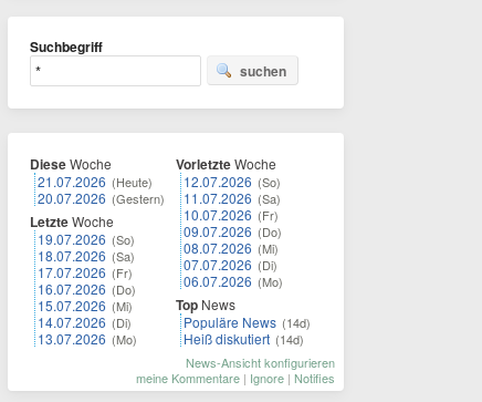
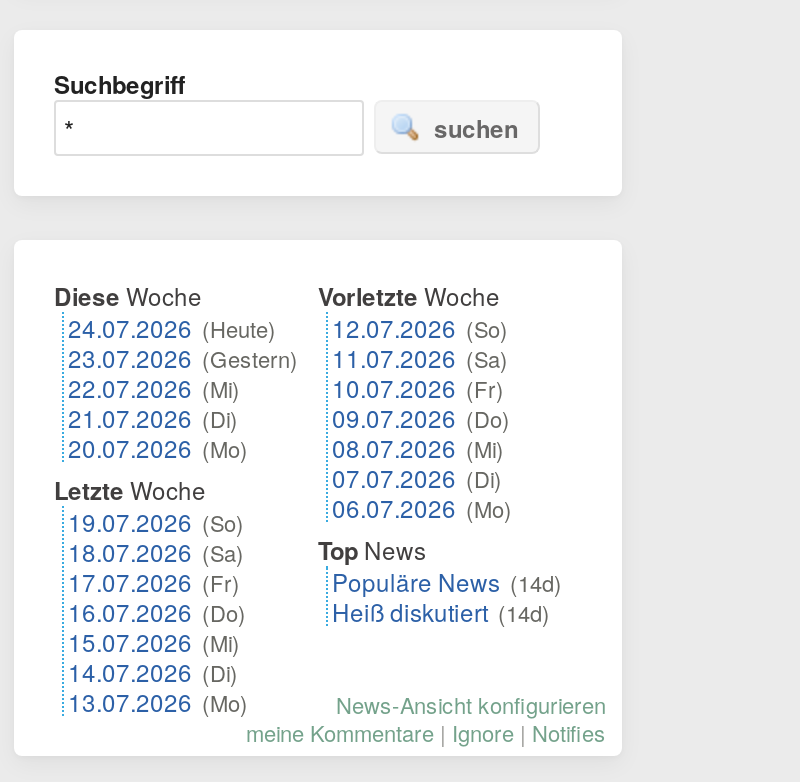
[38,172,165,207] 21.07.2026 (Heute) | 20.07.2026 (Gestern) -> [68,310,298,464] 24.07.2026 (Heute) | 23.07.2026 (Gestern) | 22.07.2026 (Mi) | 21.07.2026 (Di) | 20.07.2026 (Mo)
moved [30,212,137,348] -> [54,472,248,718]: Letzte Woche | 19.07.2026 (So) | 18.07.2026 (Sa) | 17.07.2026 (Fr) | 16.07.2026 (Do) | 15.07.2026 (Mi) | 14.07.2026 (Di) | 13.07.2026 (Mo)

